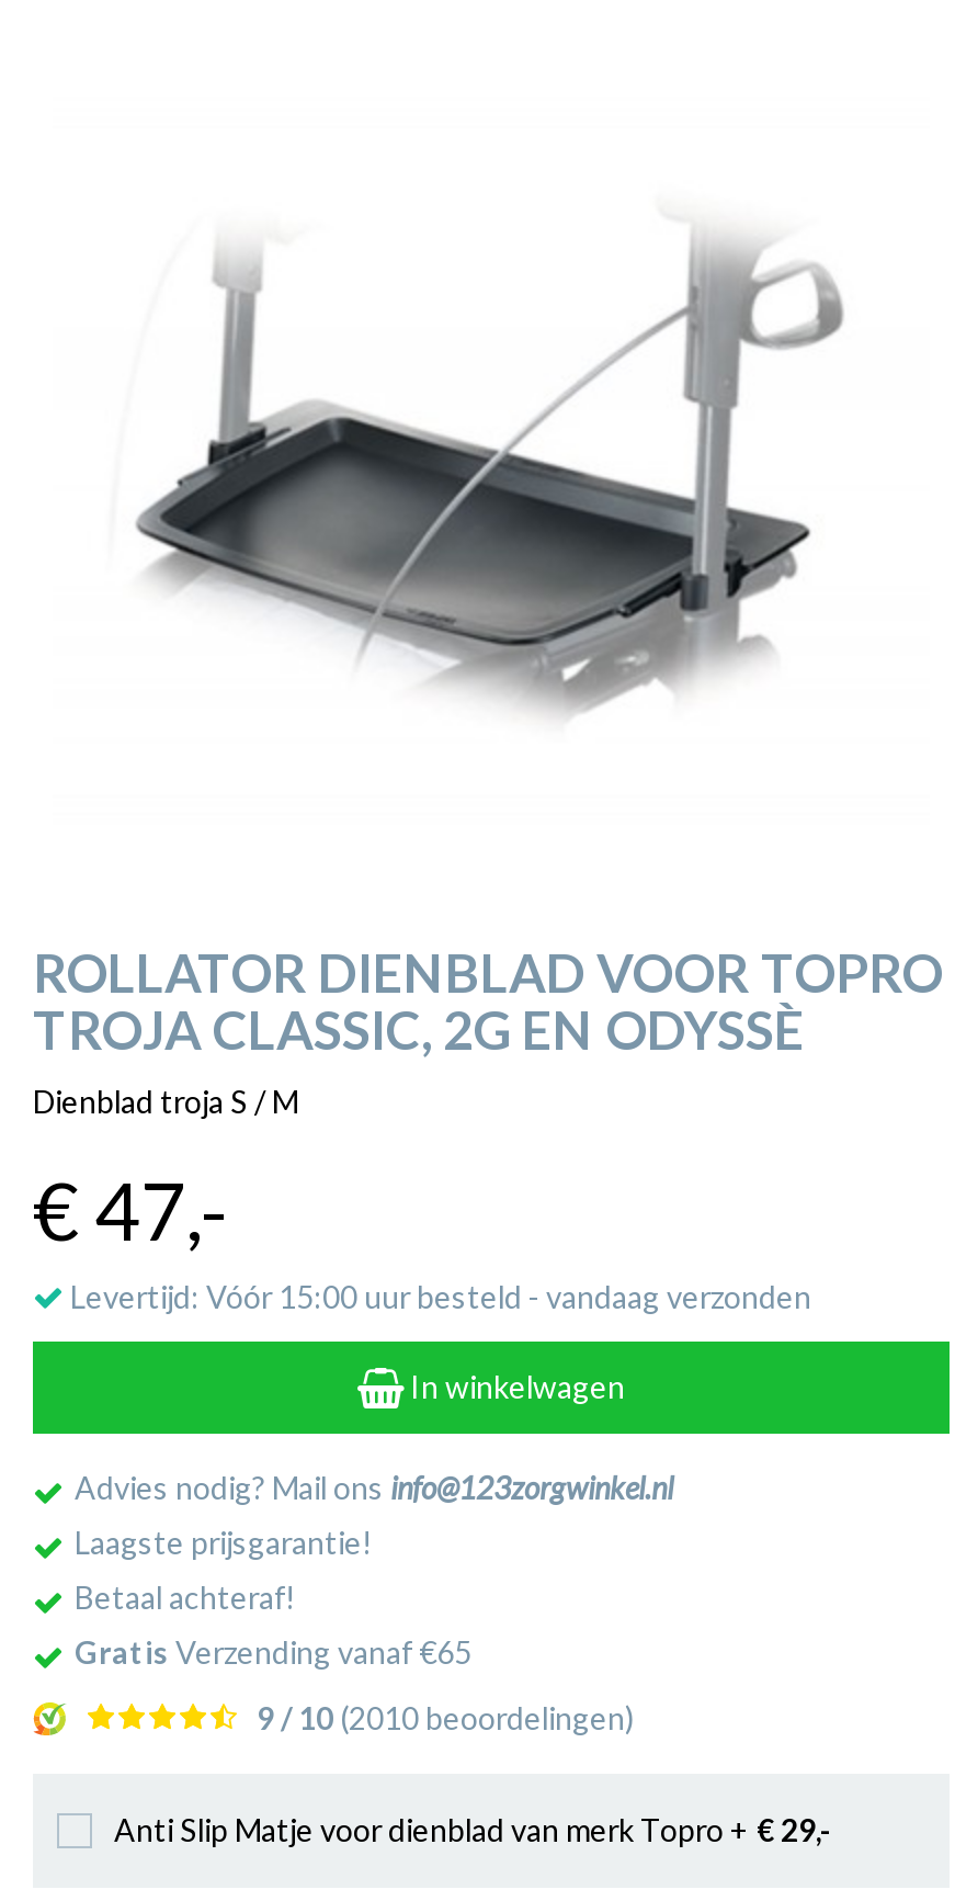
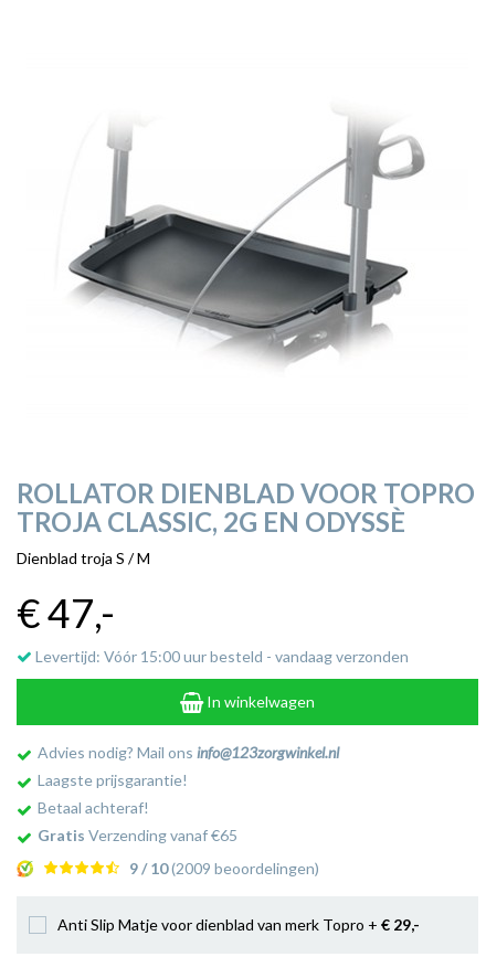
[257,1699,634,1736] 9 / 10 (2010 beoordelingen) -> [129,859,319,878] 9 / 10 (2009 beoordelingen)

